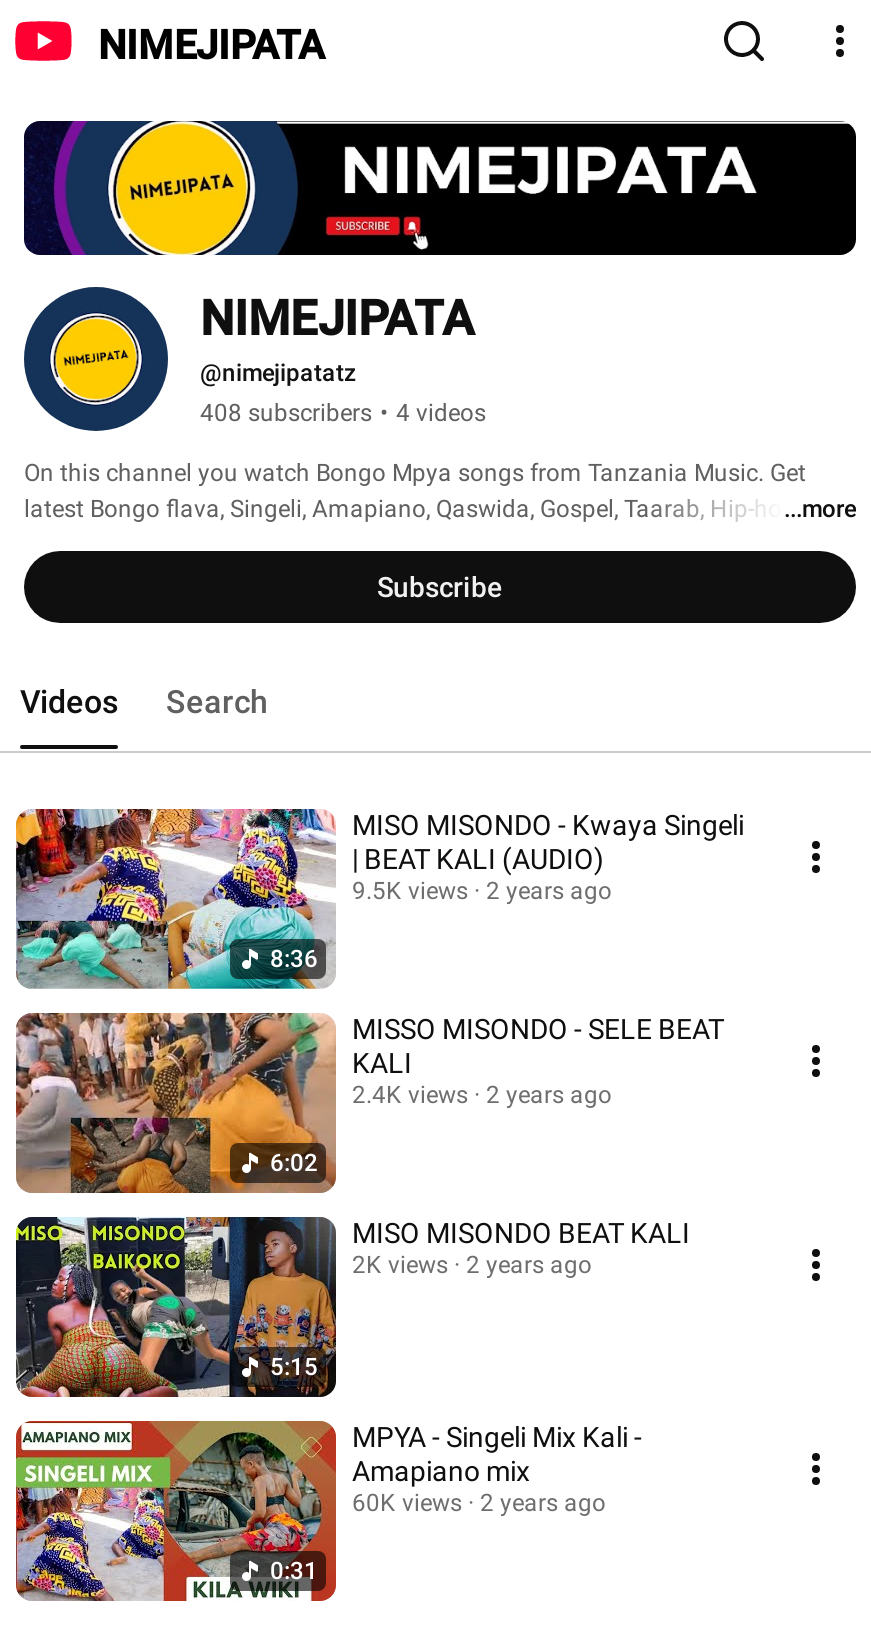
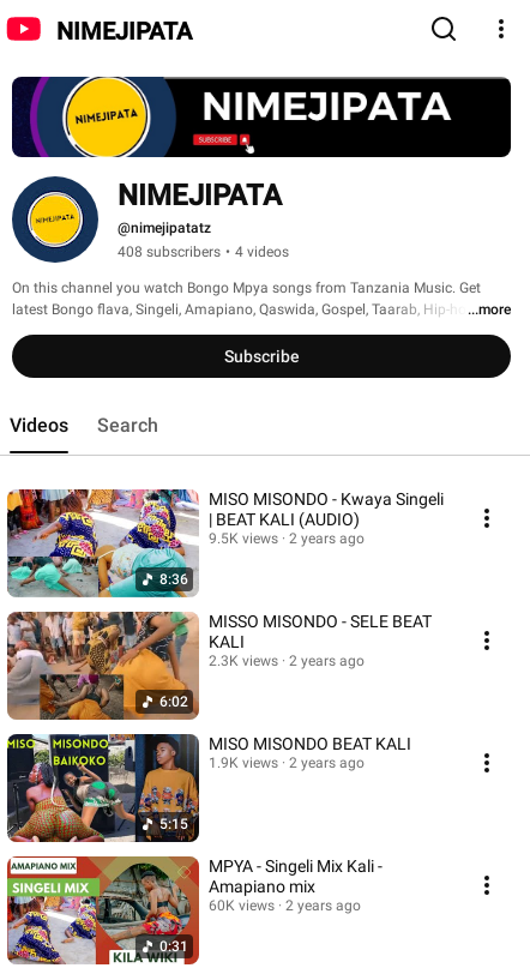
[352,1081,612,1109] 2.4K views 2 years ago -> [209,653,365,669] 2.3K views 2 years ago
[352,1251,592,1279] 2K views 2 years ago -> [209,754,365,771] 1.9K views 2 years ago

